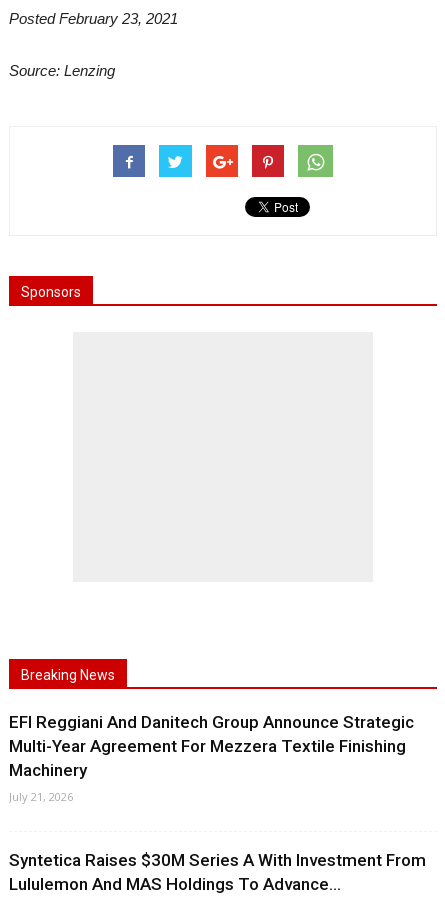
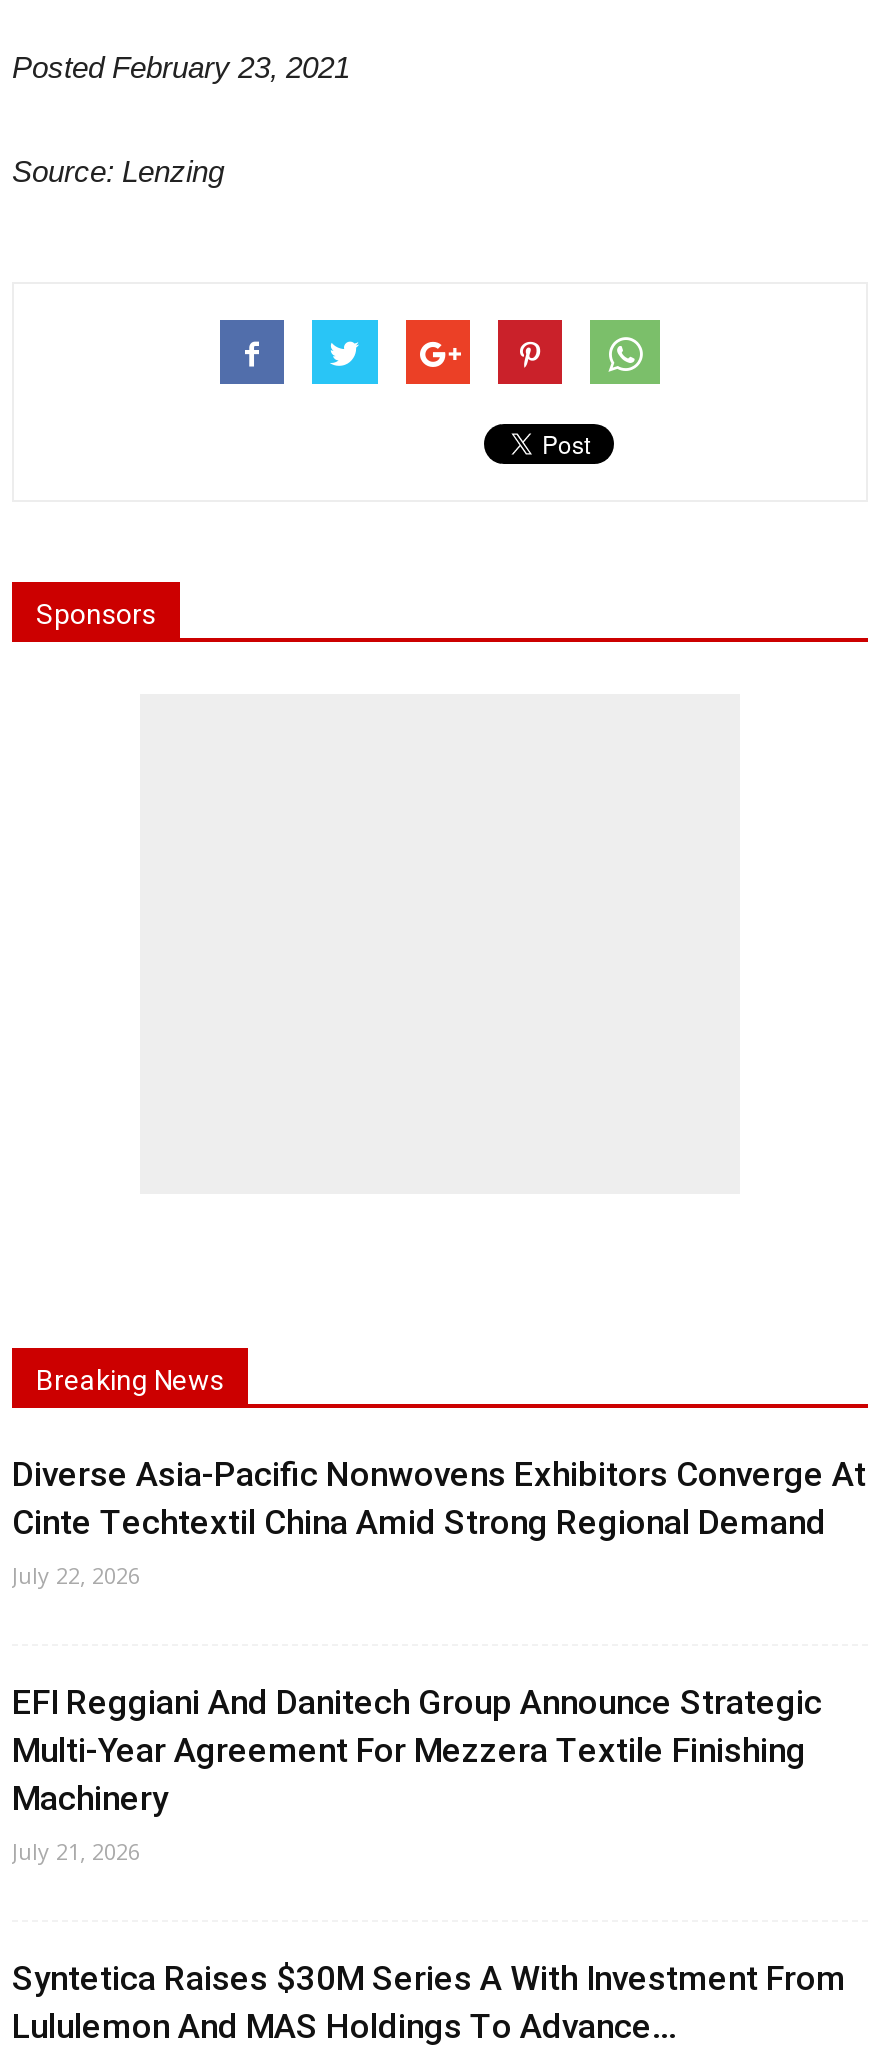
none -> [12,1454,866,1590] Diverse Asia-Pacific Nonwovens Exhibitors Converge At | Cinte Techtextil China Amid Strong Regional Demand | July 22, 2026

